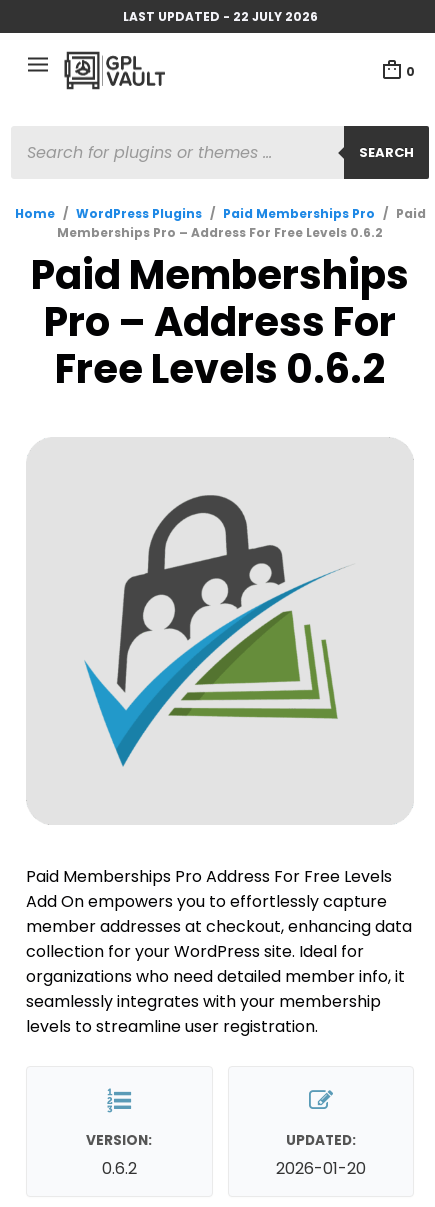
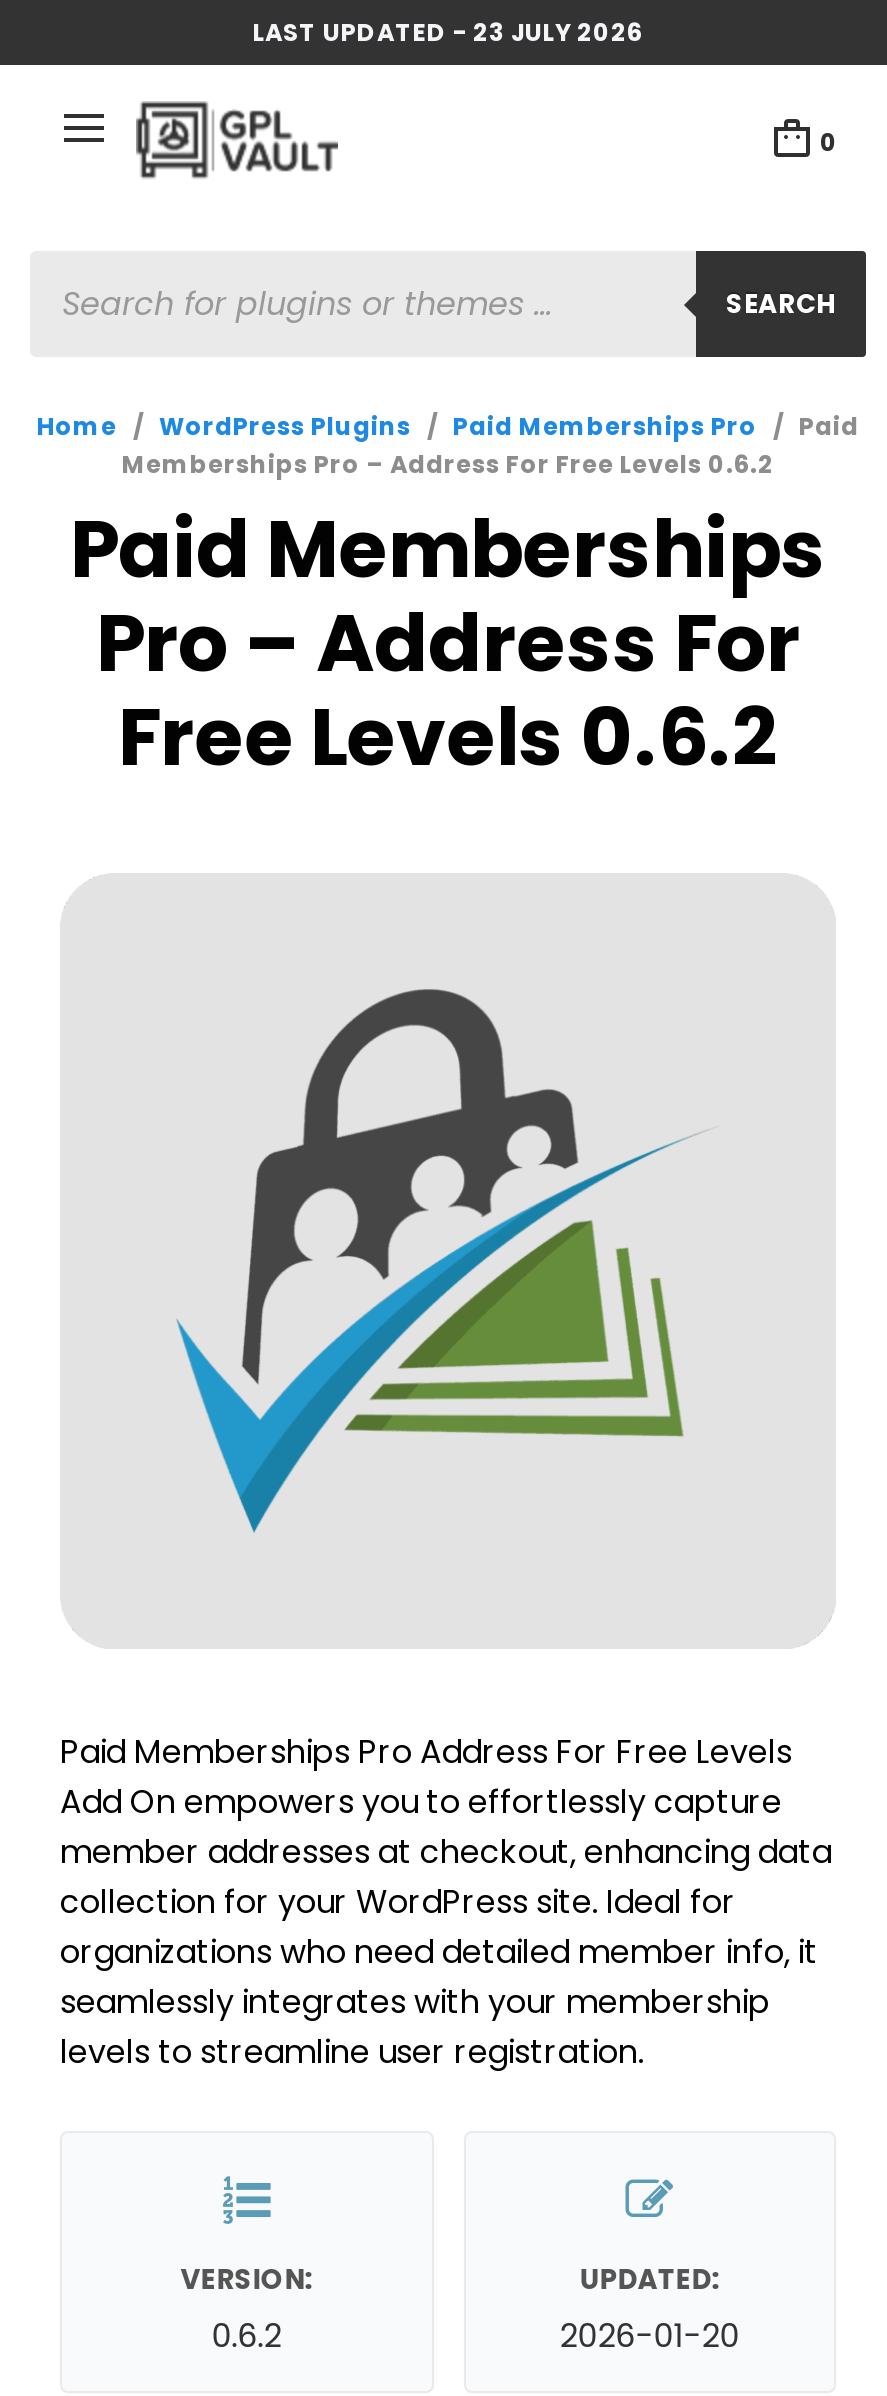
[122,7,317,24] LAST UPDATED - 22 JULY 2026 -> [253,14,643,48] LAST UPDATED - 23 JULY 2026

